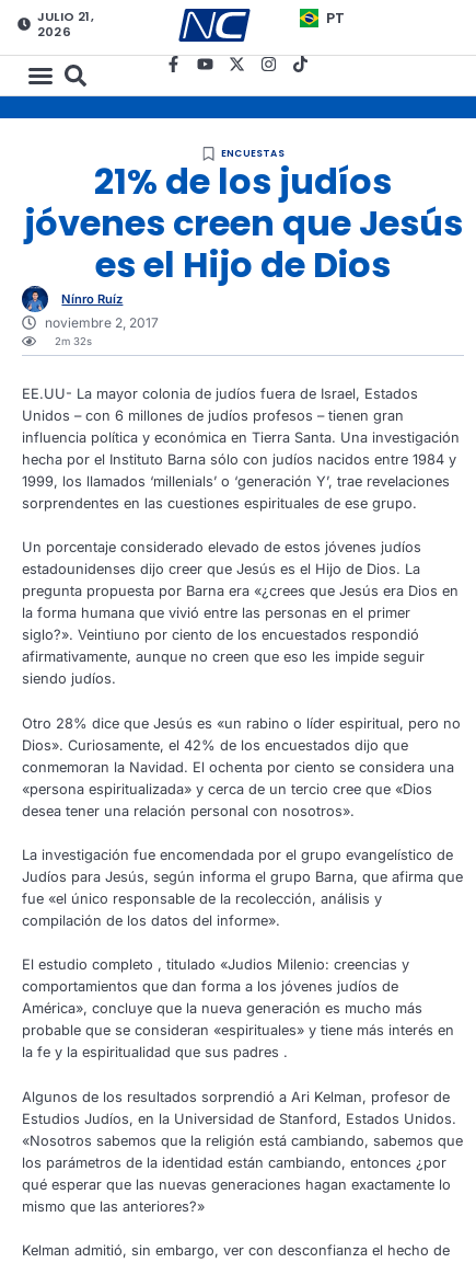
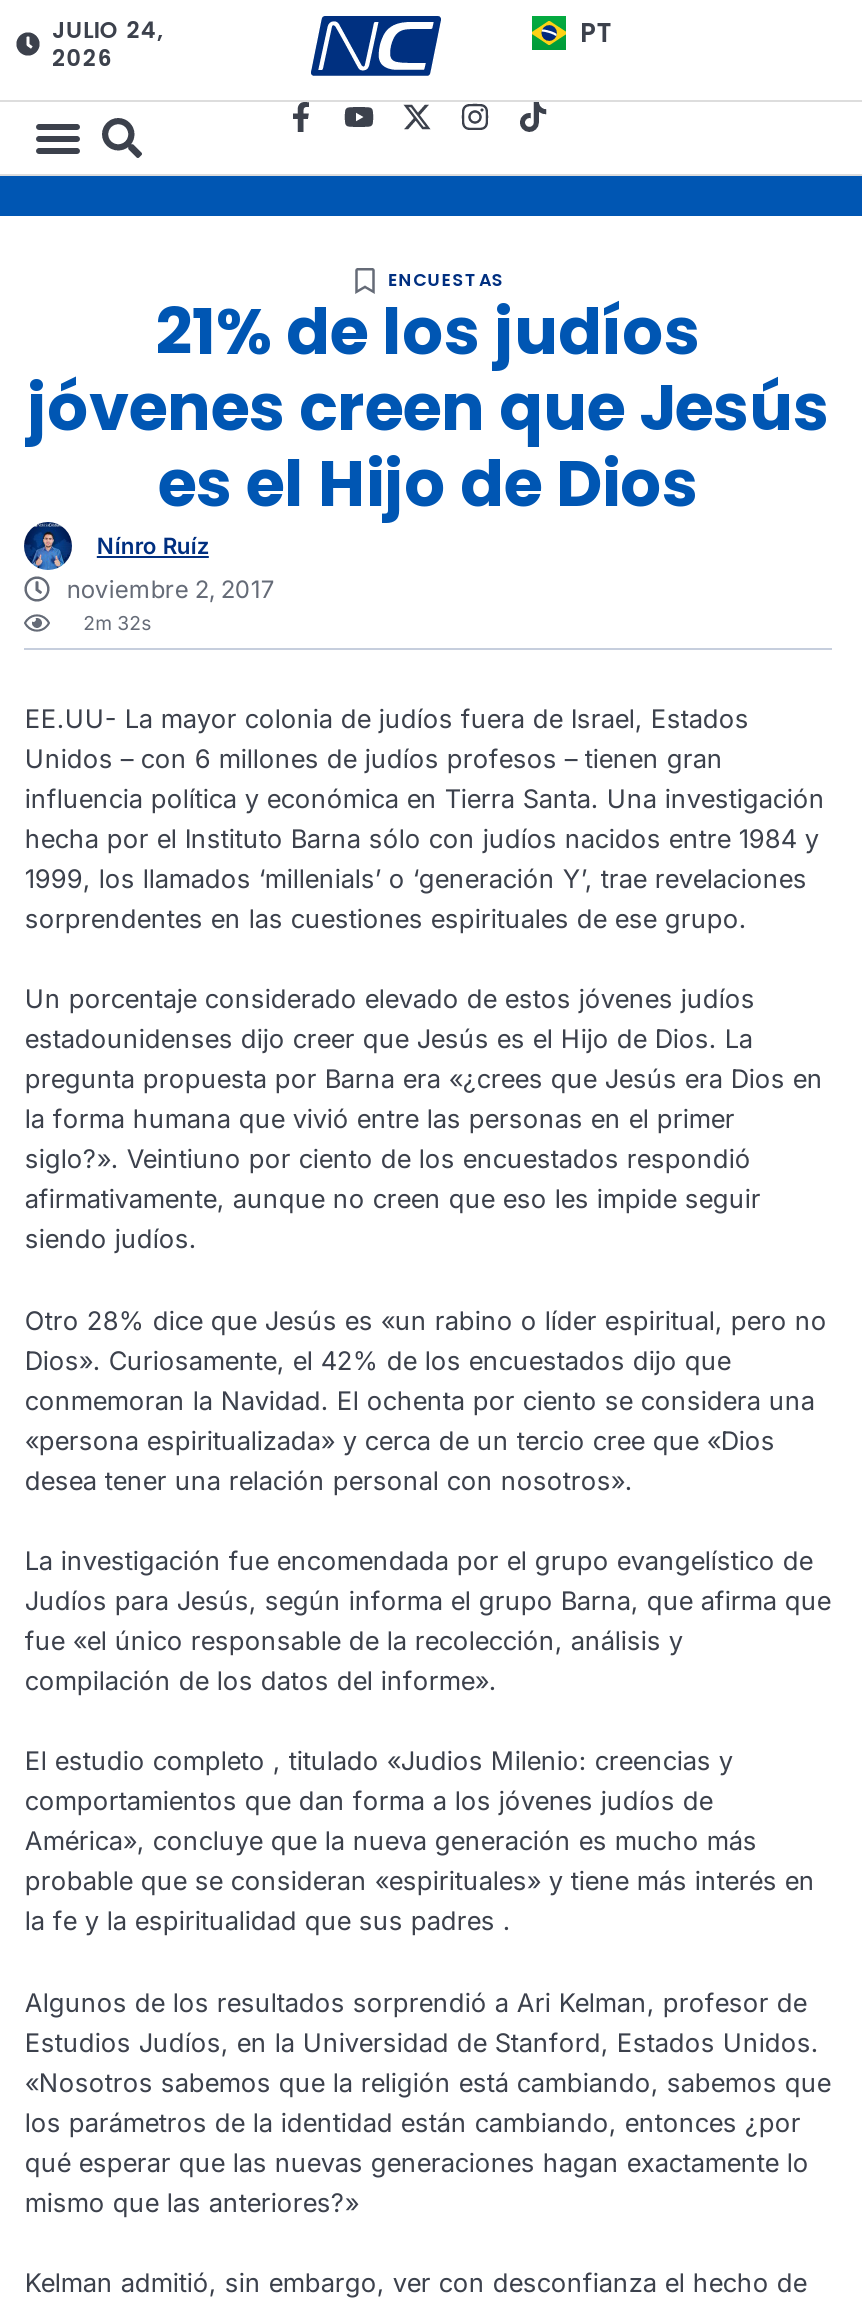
[37,8,94,25] JULIO 21, -> [52,14,164,46] JULIO 24,

